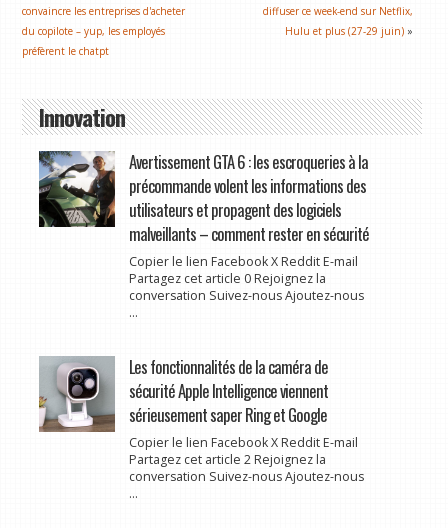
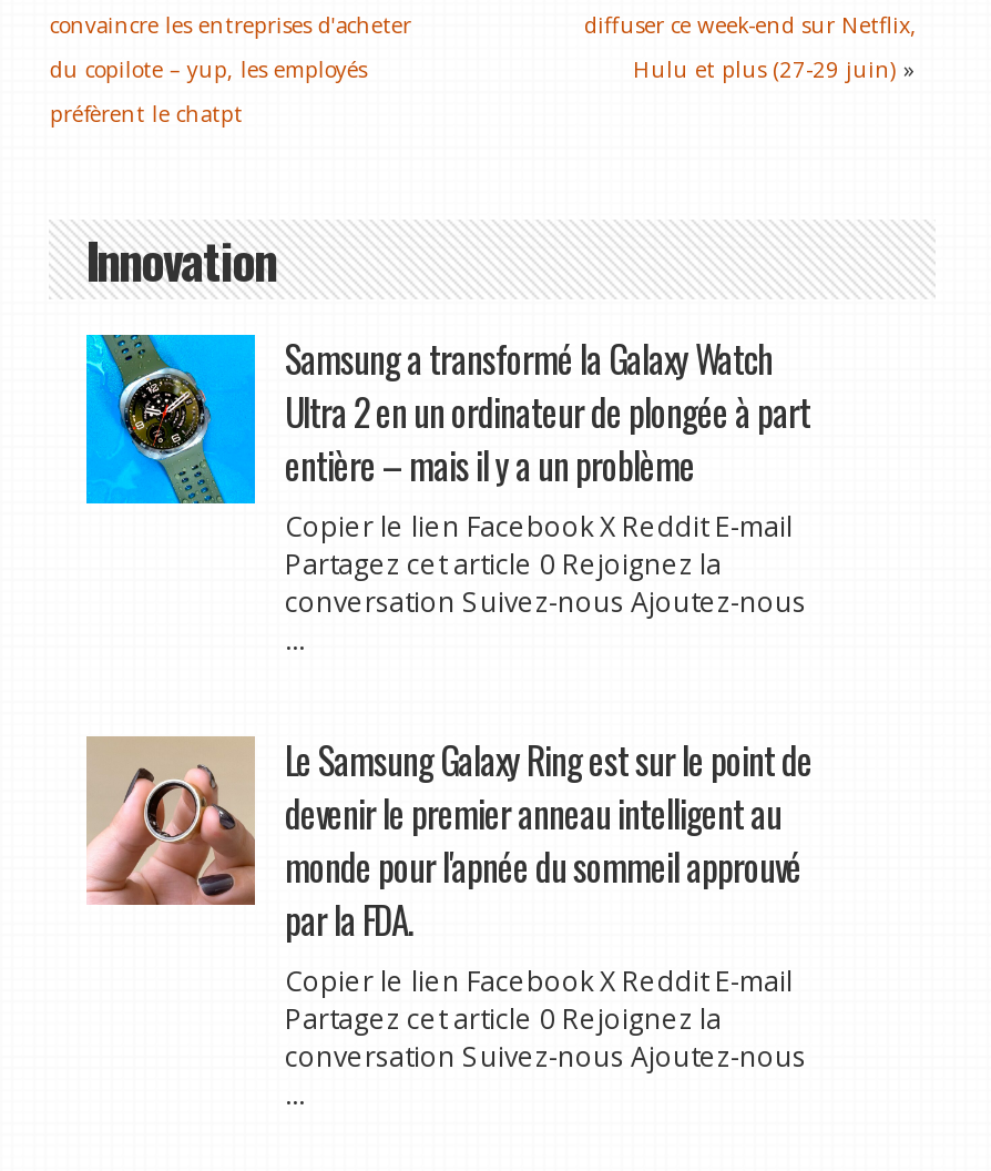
[38,149,368,246] [image] | Avertissement GTA 6 : les escroqueries à la | précommande volent les informations des | utilisateurs et propagent des logiciels | malveillants – comment rester en sécurité -> [84,331,810,506] [image] | Samsung a transformé la Galaxy Watch | Ultra 2 en un ordinateur de plongée à part | entière – mais il y a un problème
moved [128,253,363,304] -> [285,508,806,621]: Copier le lien Facebook X Reddit E-mail | Partagez cet article 0 Rejoignez la | conversation Suivez-nous Ajoutez-nous
[38,354,327,432] [image] | Les fonctionnalités de la caméra de | sécurité Apple Intelligence viennent | sérieusement saper Ring et Google -> [89,732,813,947] [image] | Le Samsung Galaxy Ring est sur le point de | devenir le premier anneau intelligent au | monde pour l'apnée du sommeil approuvé | par la FDA.
[128,451,325,468] Partagez cet article 2 Rejoignez la -> [285,1001,722,1038] Partagez cet article 0 Rejoignez la

